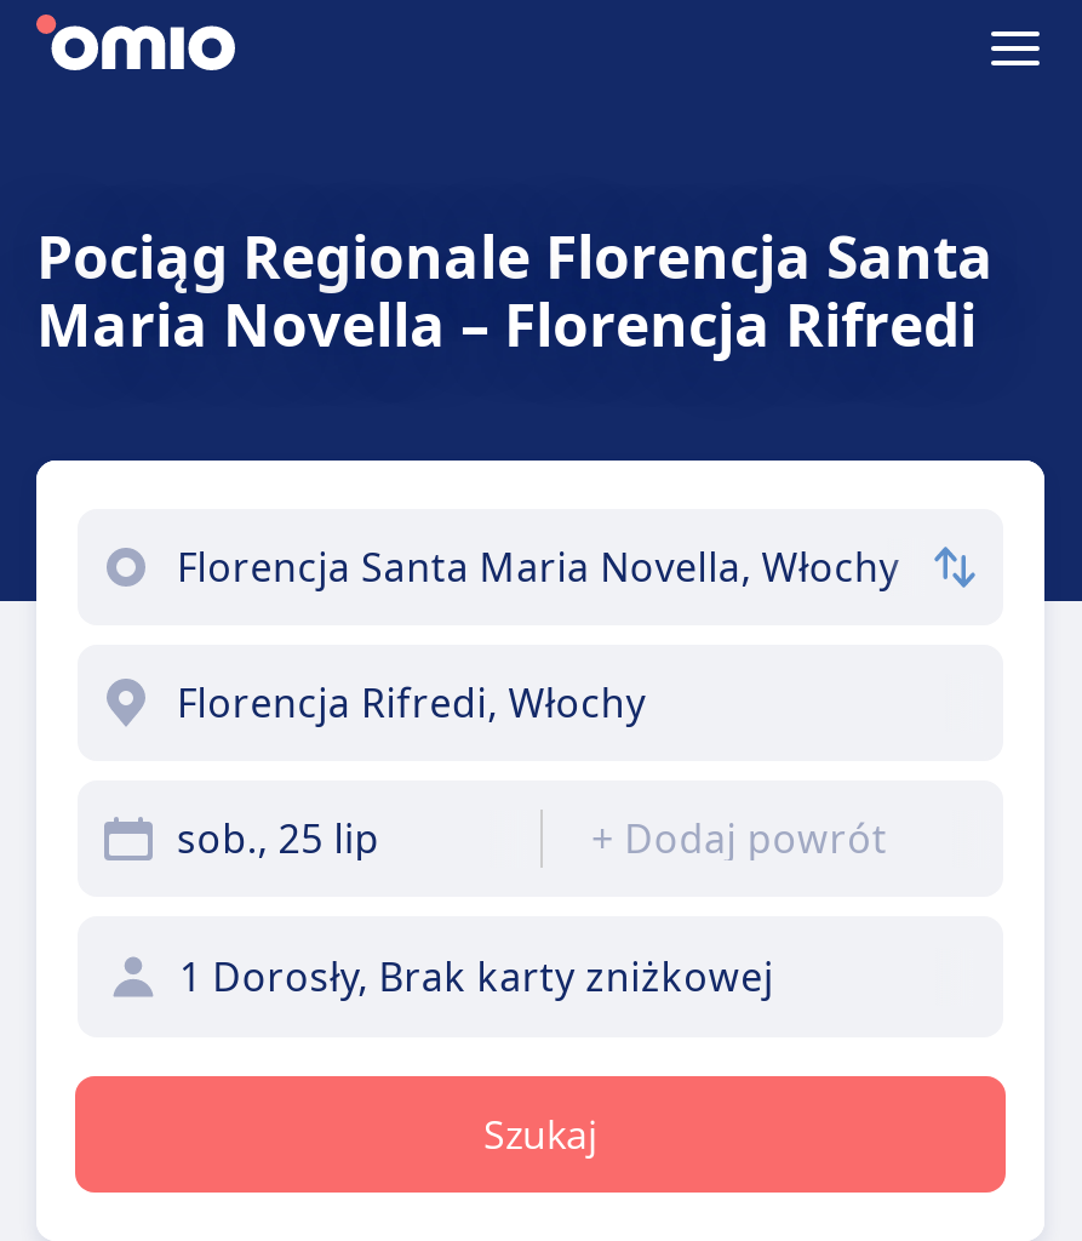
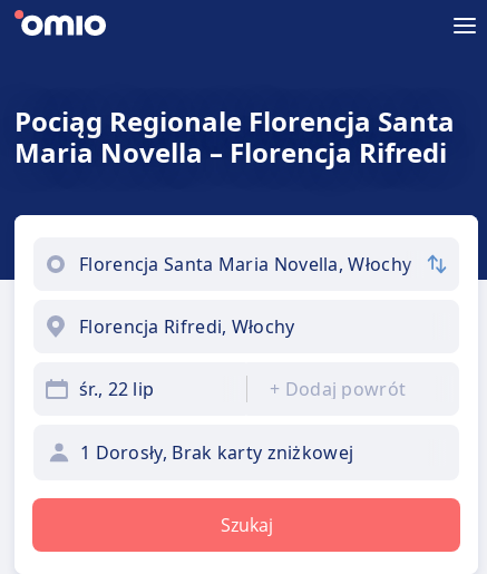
[177,812,379,865] sob., 25 lip -> [79,377,154,401] śr., 22 lip

